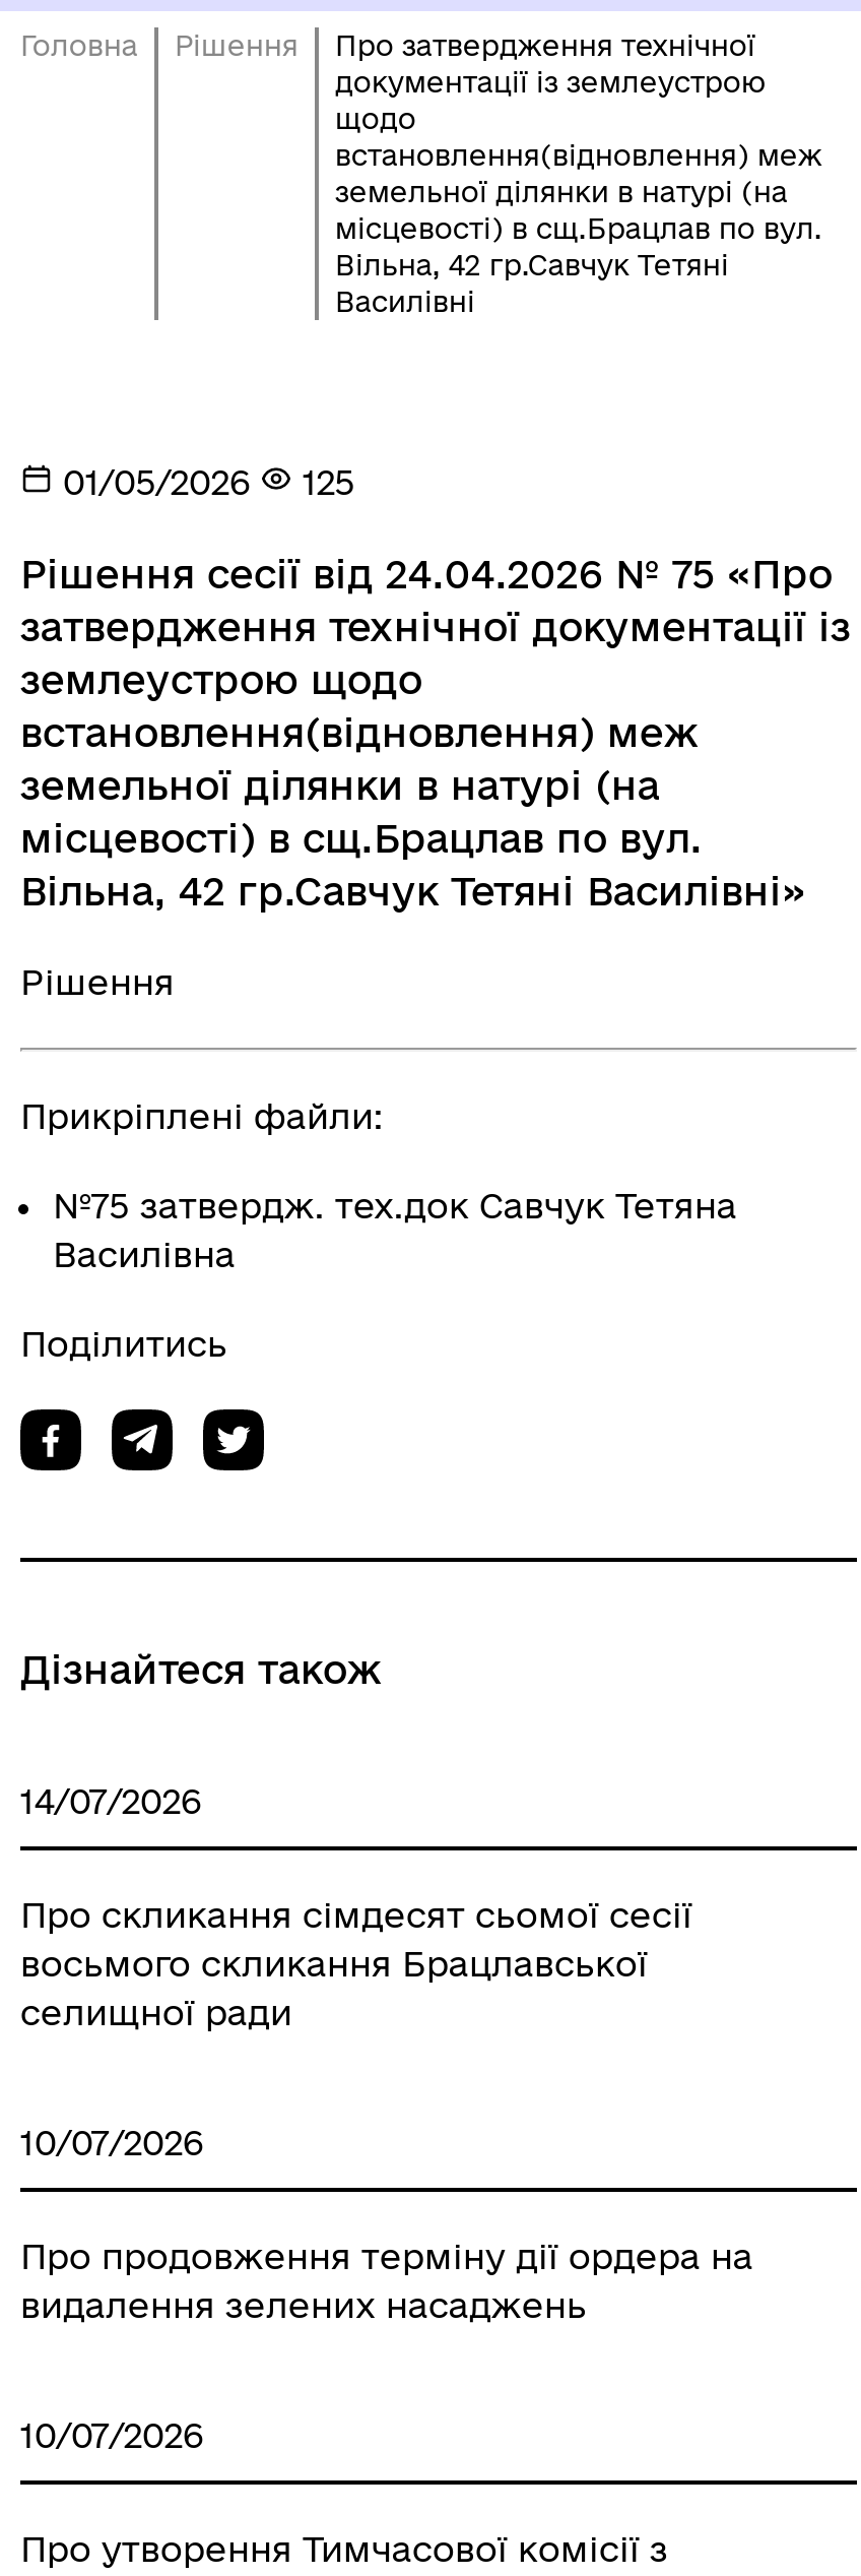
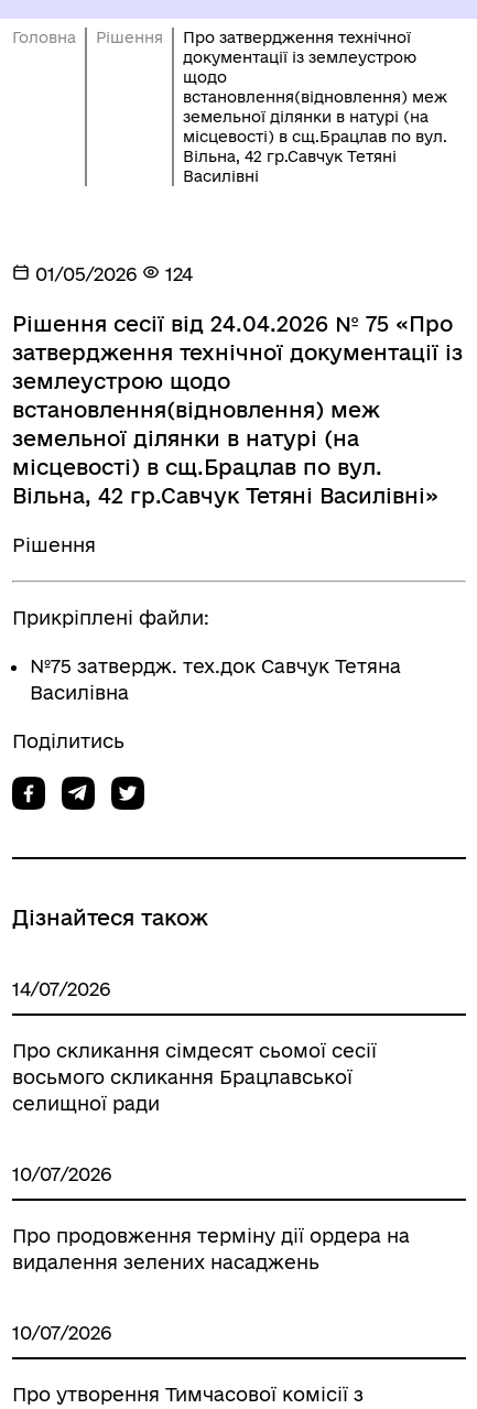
[53,462,355,501] 01/05/2026 125 -> [30,263,193,284] 01/05/2026 124

